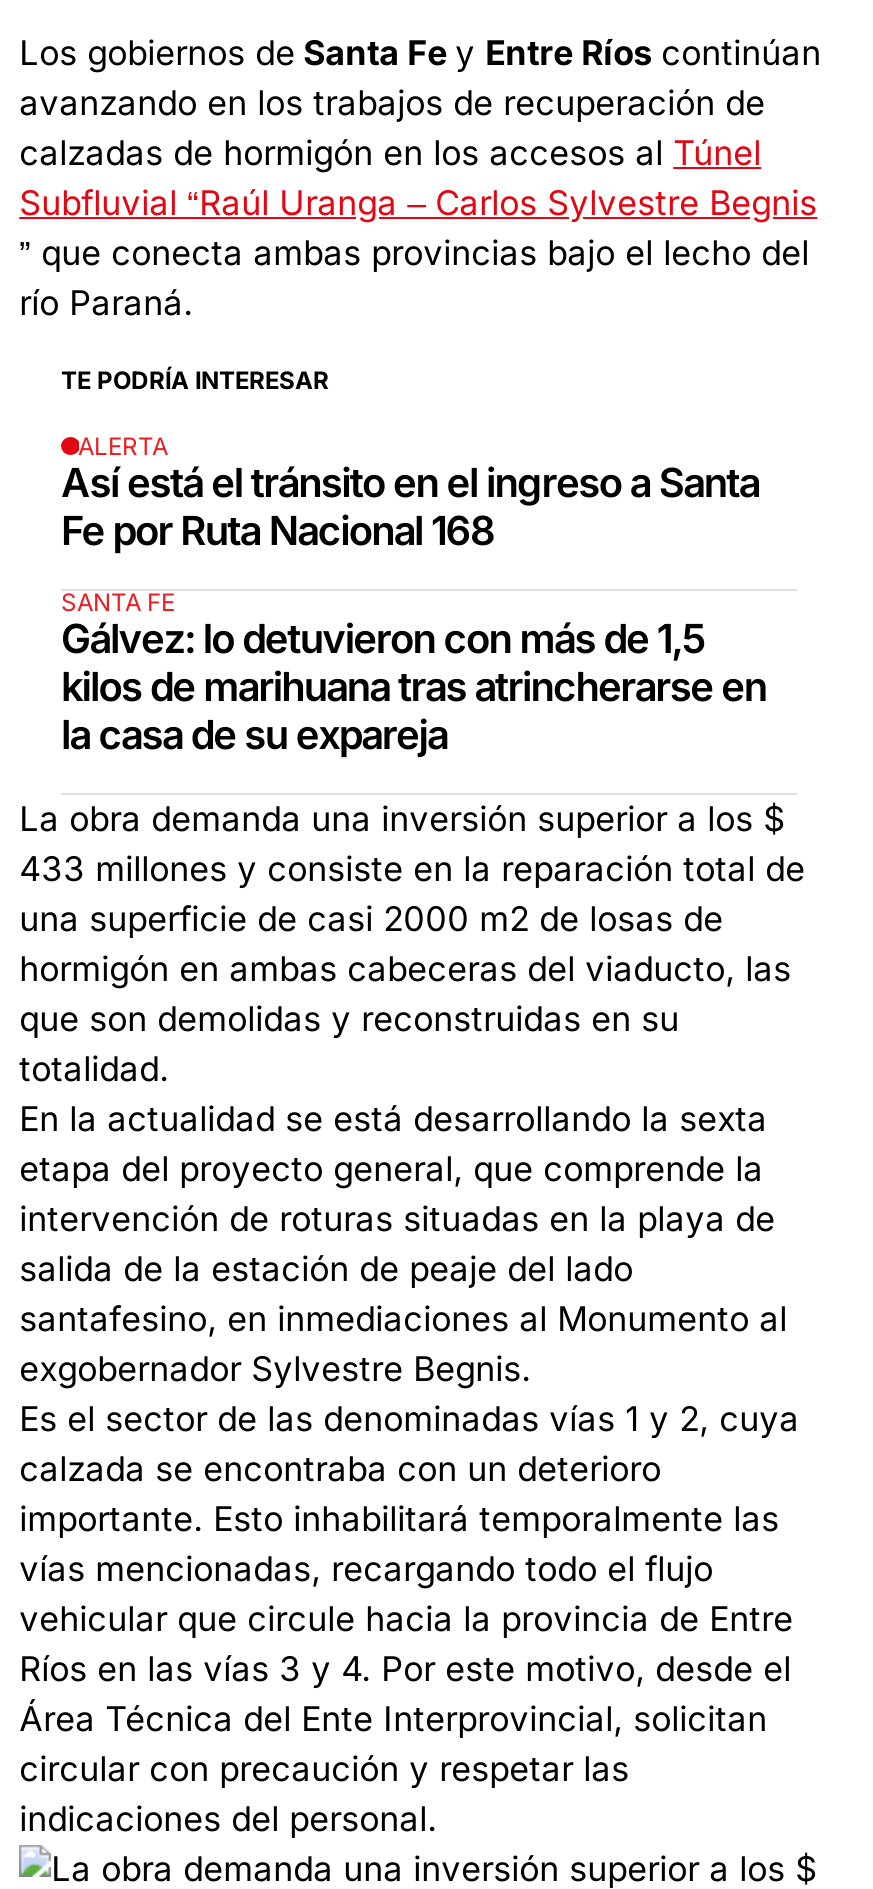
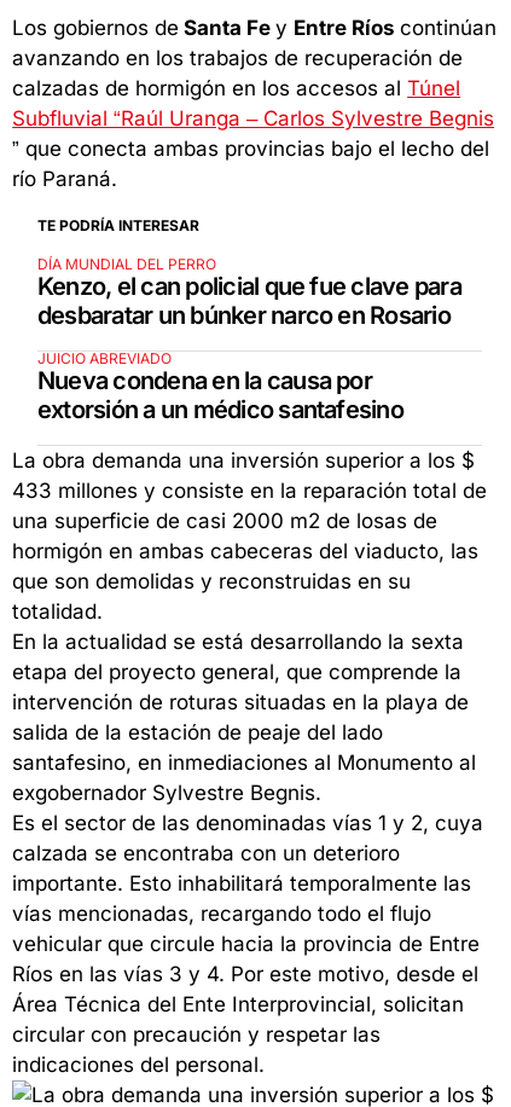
[61,431,759,555] ALERTA | Así está el tránsito en el ingreso a Santa | Fe por Ruta Nacional 168 -> [37,256,461,331] DÍA MUNDIAL DEL PERRO | Kenzo, el can policial que fue clave para | desbaratar un búnker narco en Rosario
[61,587,766,759] SANTA FE | Gálvez: lo detuvieron con más de 1,5 | kilos de marihuana tras atrincherarse en | la casa de su expareja -> [37,350,403,425] JUICIO ABREVIADO | Nueva condena en la causa por | extorsión a un médico santafesino

